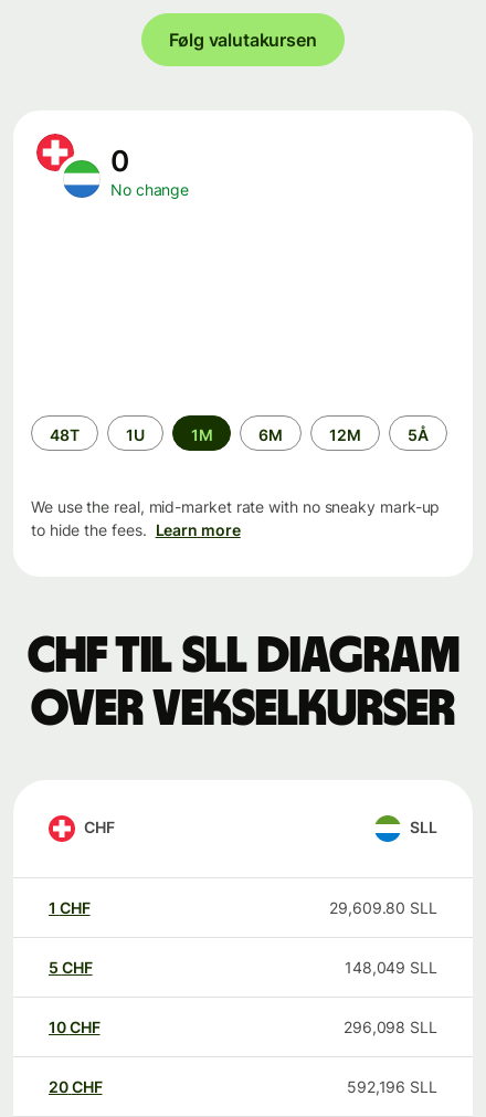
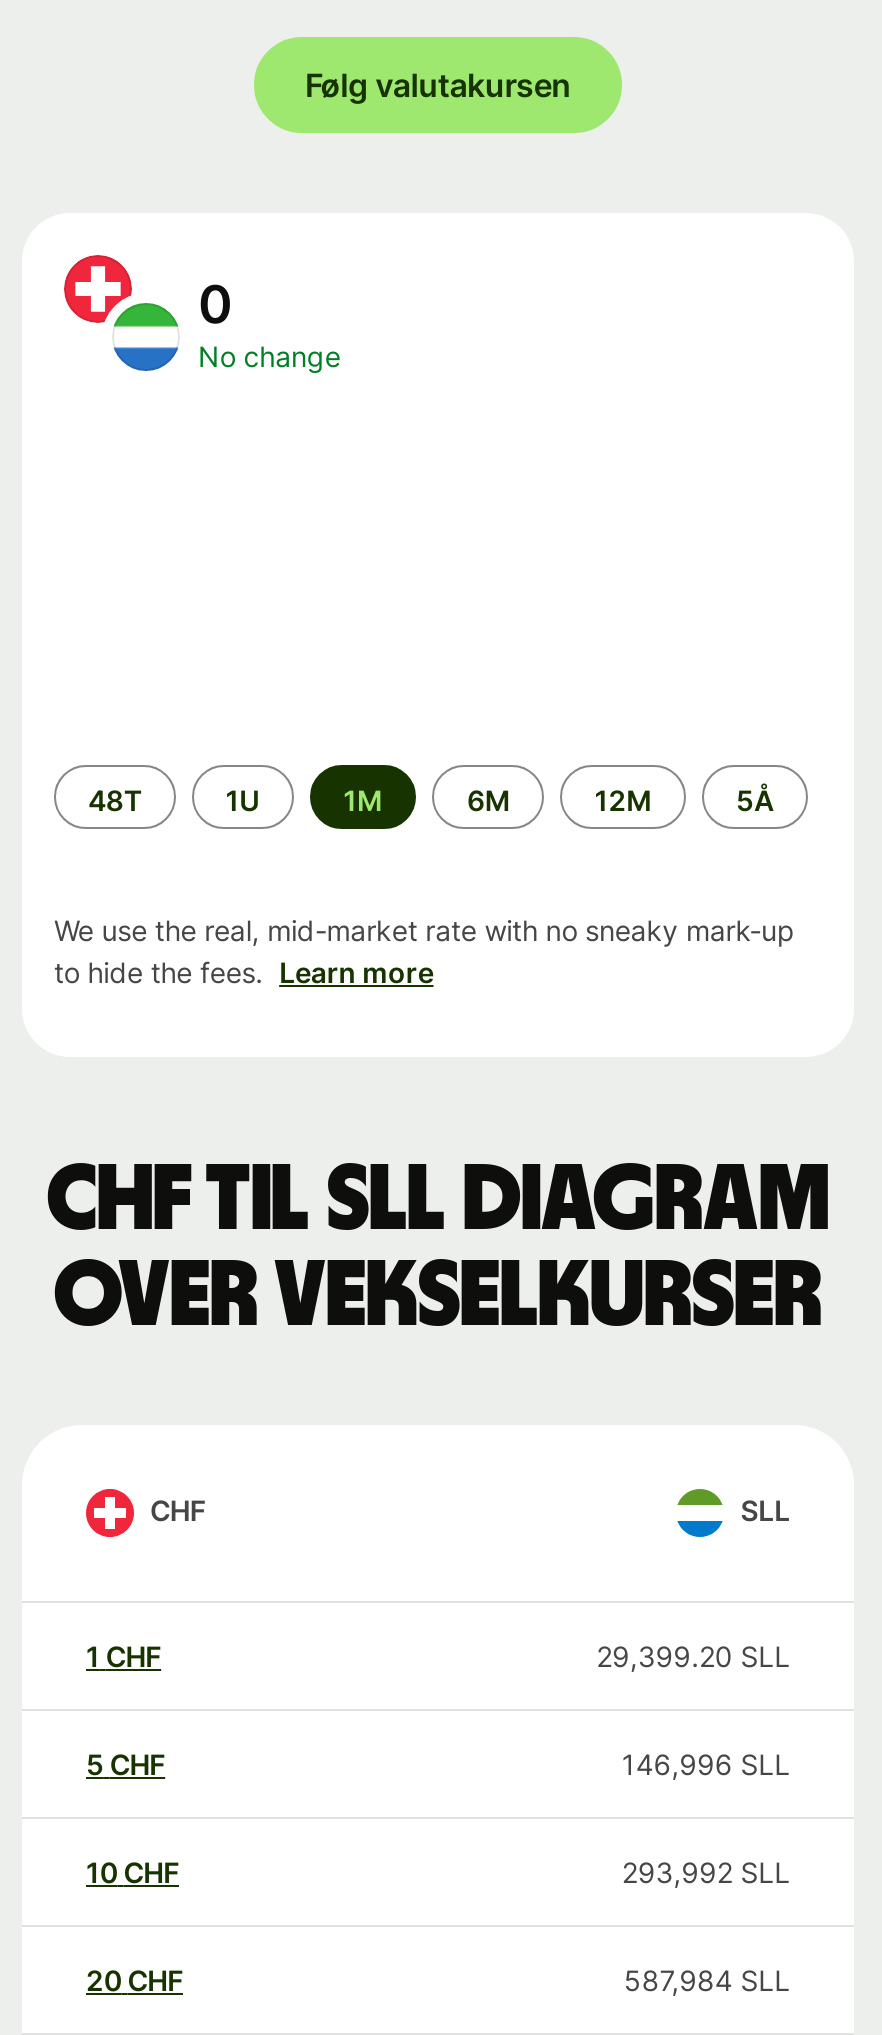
[329,898,437,917] 29,609.80 SLL -> [596,1639,790,1673] 29,399.20 SLL
[345,958,437,977] 148,049 SLL -> [622,1747,790,1781] 146,996 SLL
[343,1018,437,1036] 296,098 SLL -> [622,1855,790,1889] 293,992 SLL
[347,1077,437,1096] 592,196 SLL -> [624,1963,790,1997] 587,984 SLL

